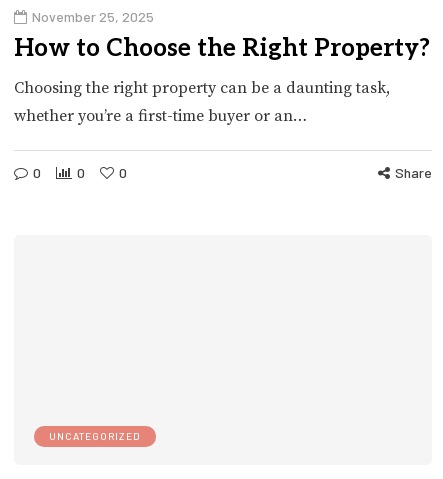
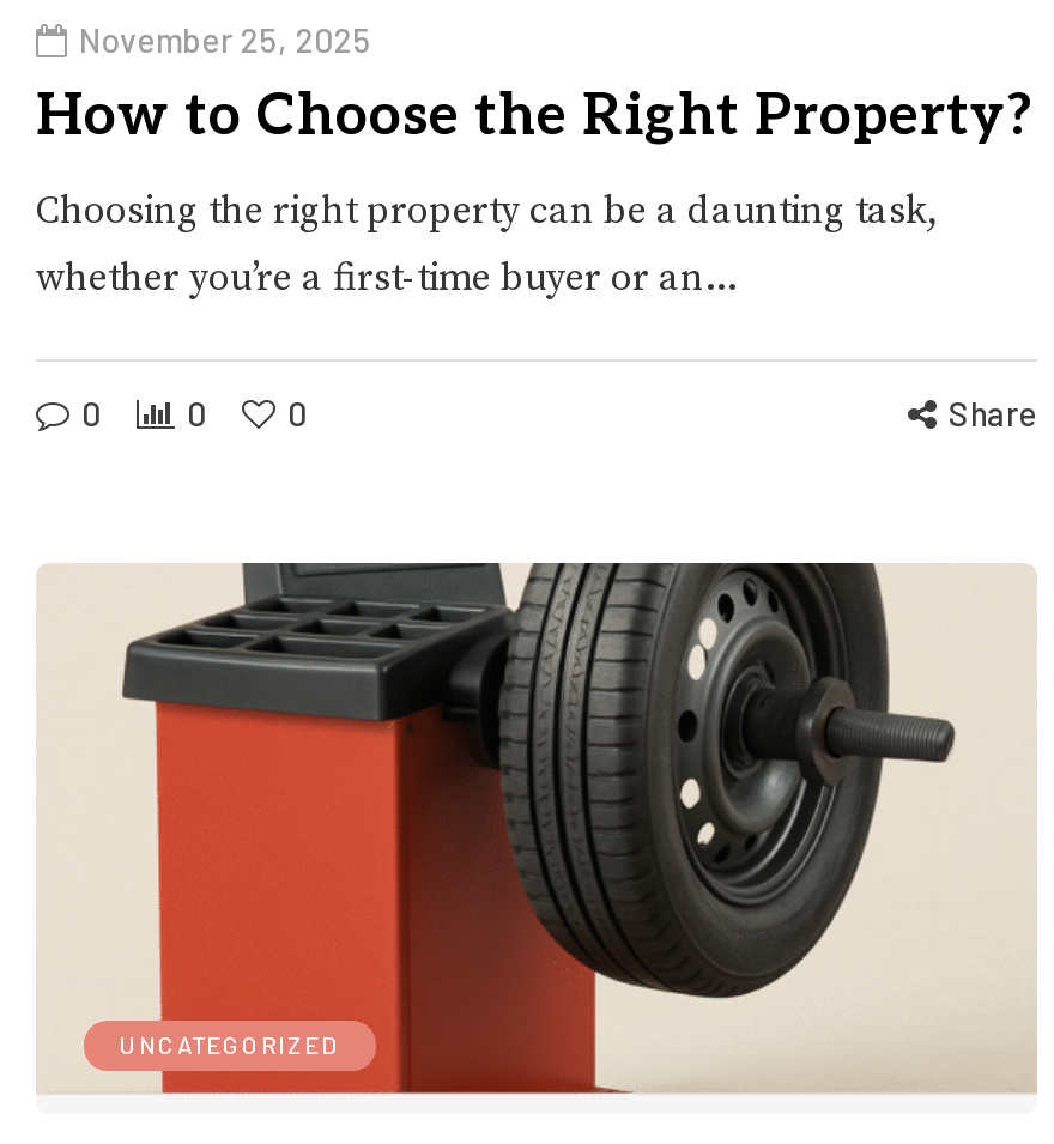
none -> [38,561,1037,1097] [image]

